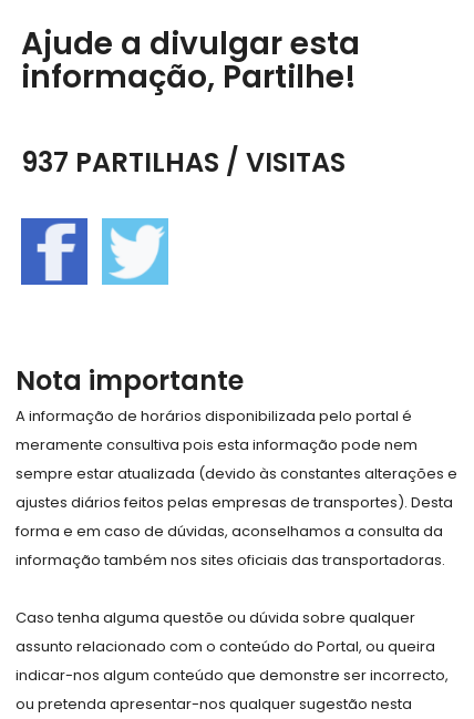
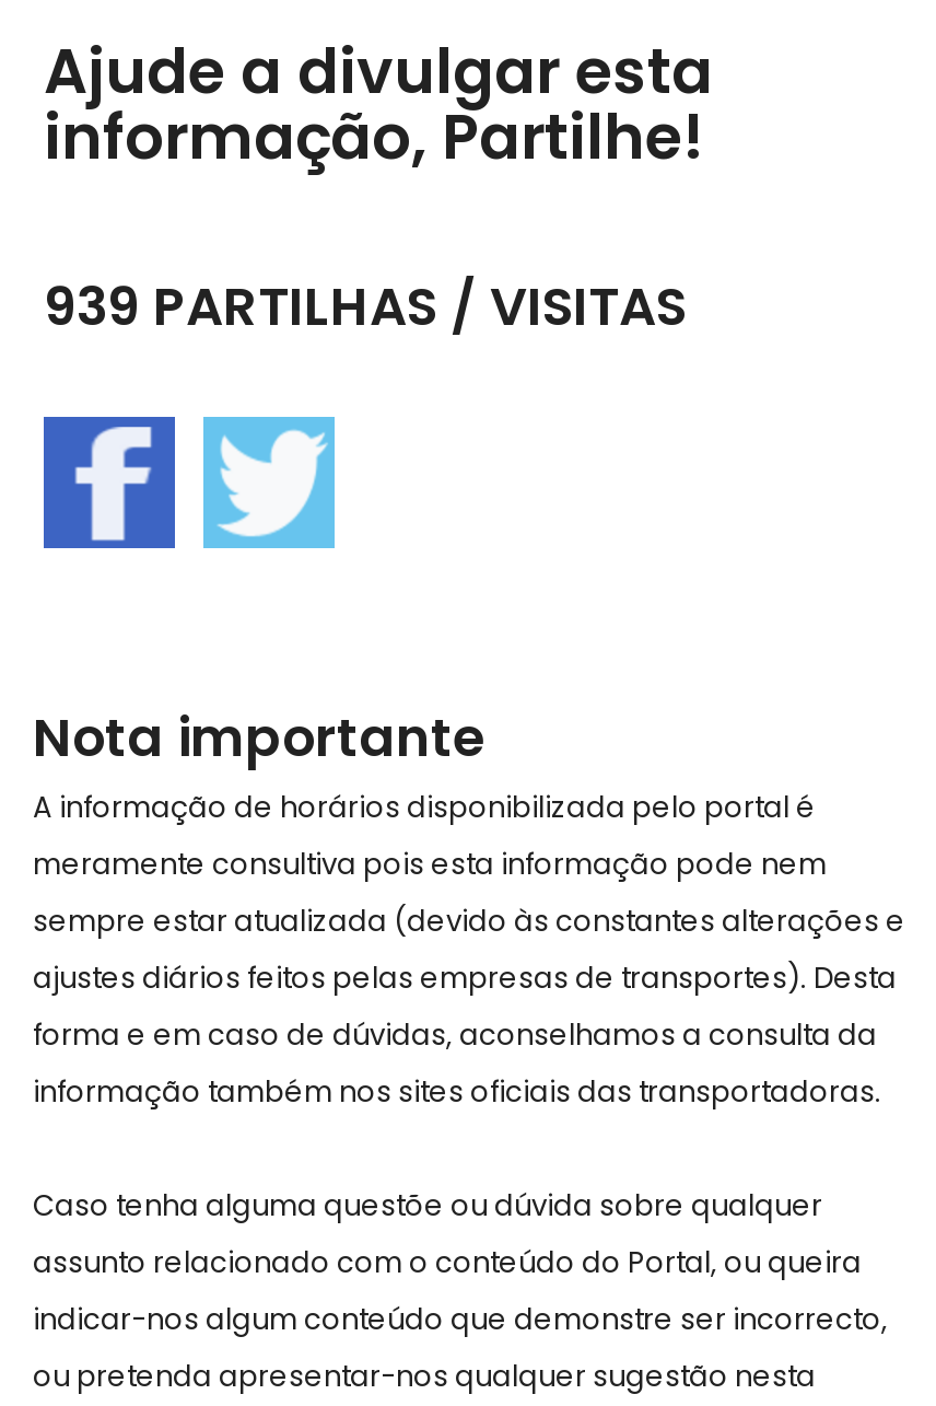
[21,144,346,181] 937 PARTILHAS / VISITAS -> [44,271,687,343] 939 PARTILHAS / VISITAS

